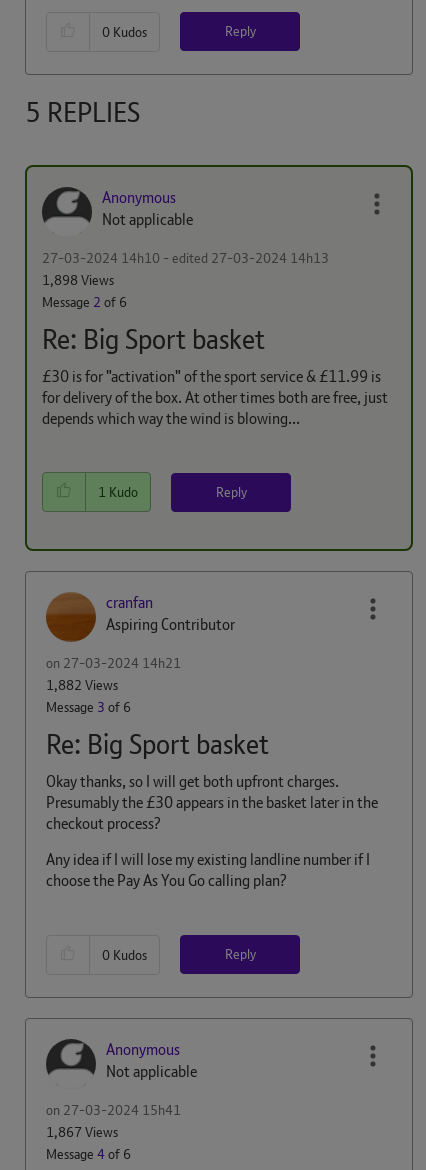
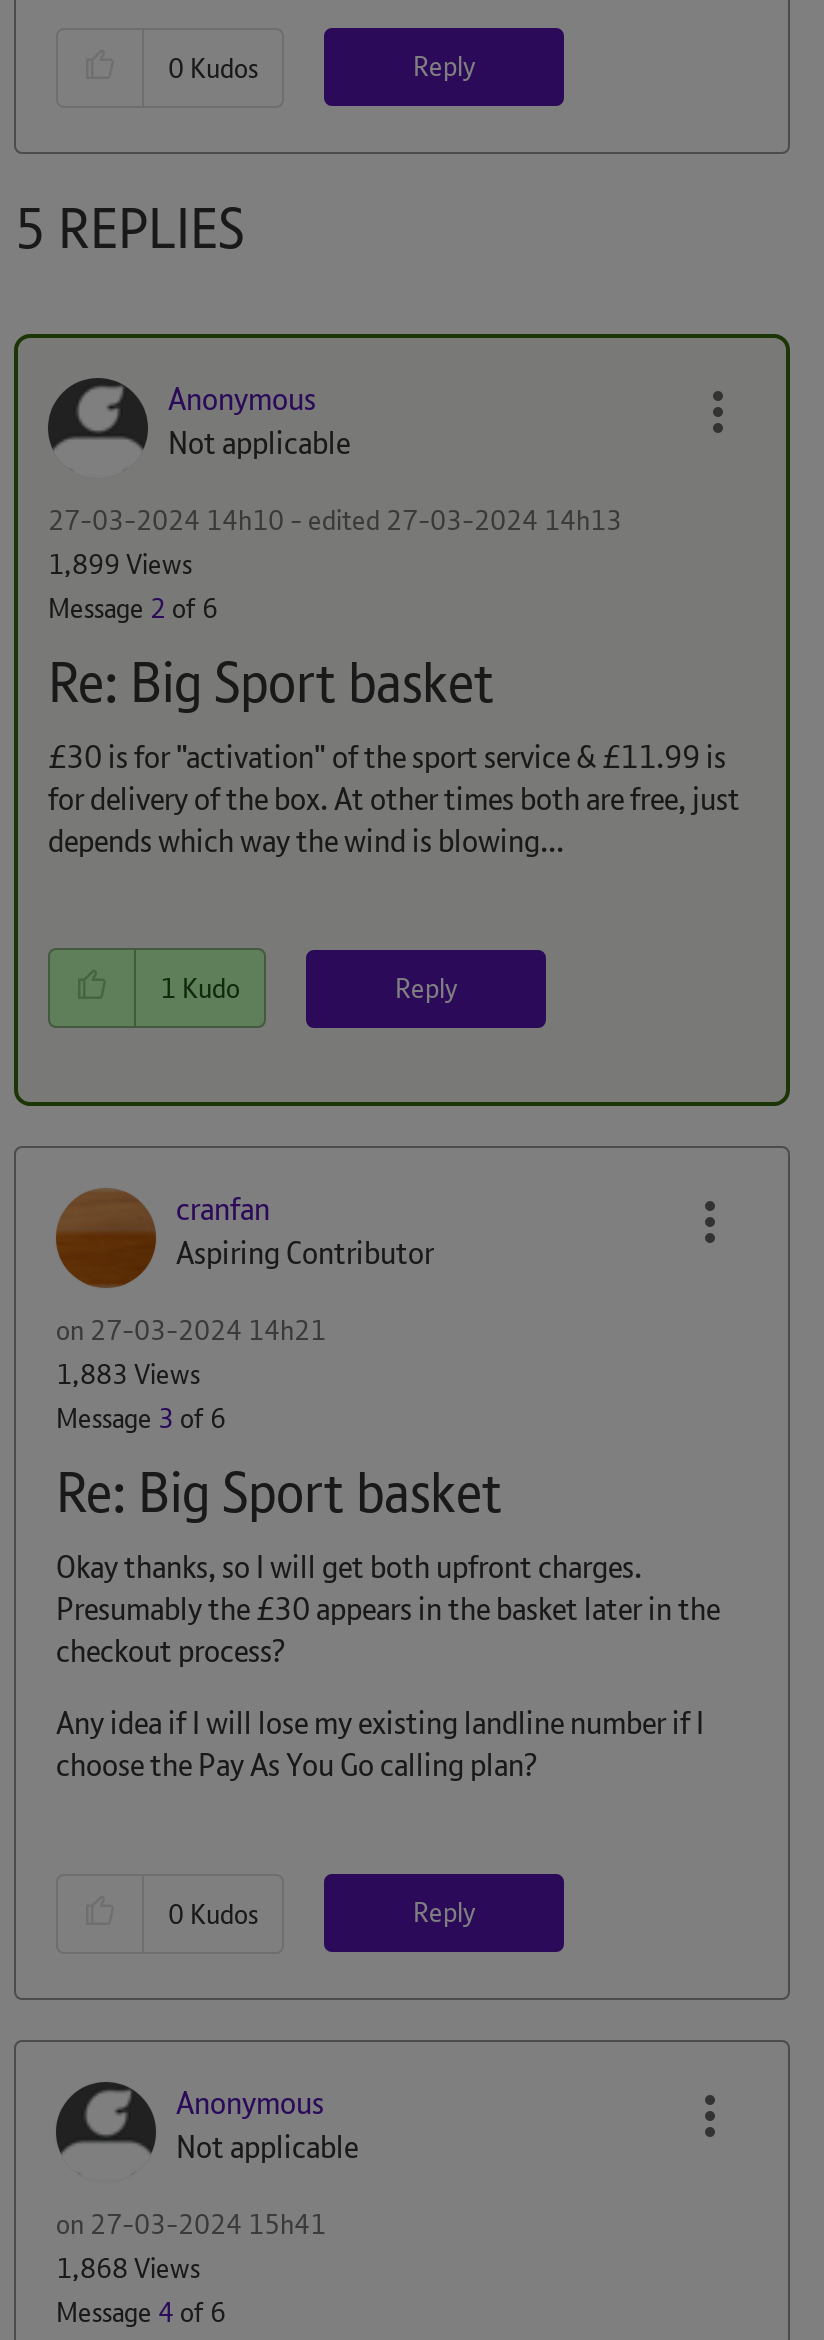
[42,270,114,288] 1,898 Views -> [48,545,192,581] 1,899 Views
[46,676,118,694] 1,882 Views -> [56,1356,200,1392] 1,883 Views
[46,1122,118,1140] 1,867 Views -> [56,2249,200,2285] 1,868 Views

